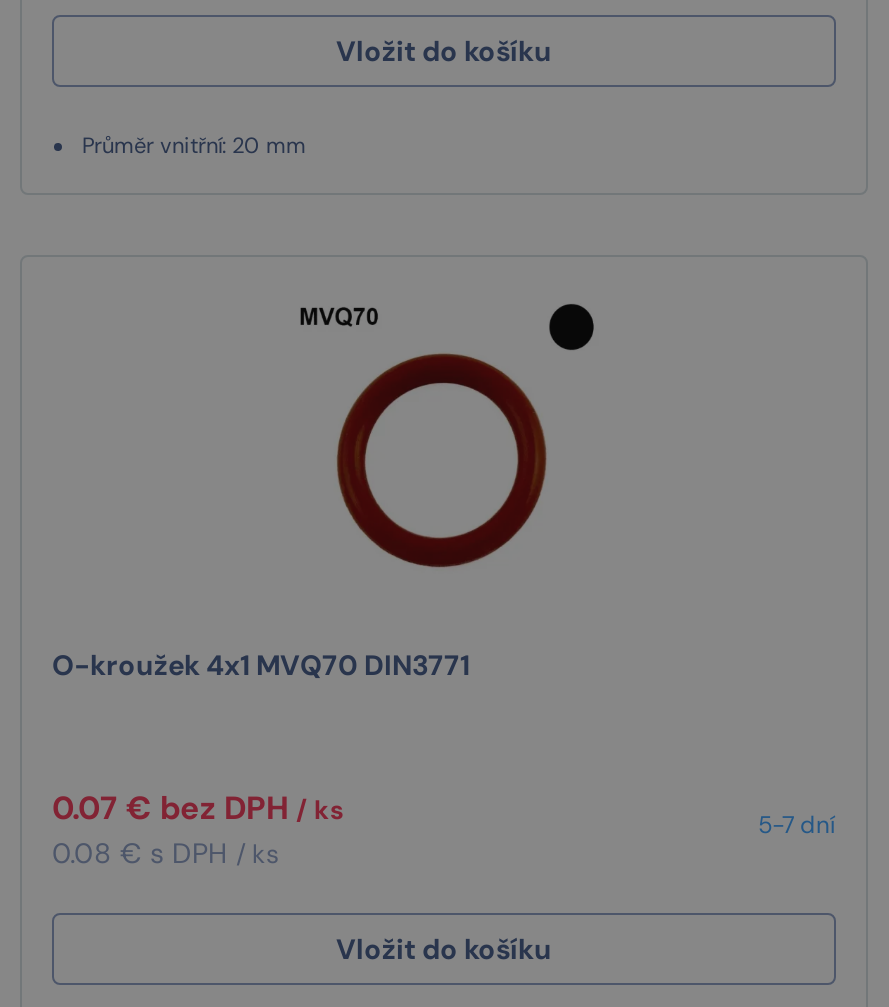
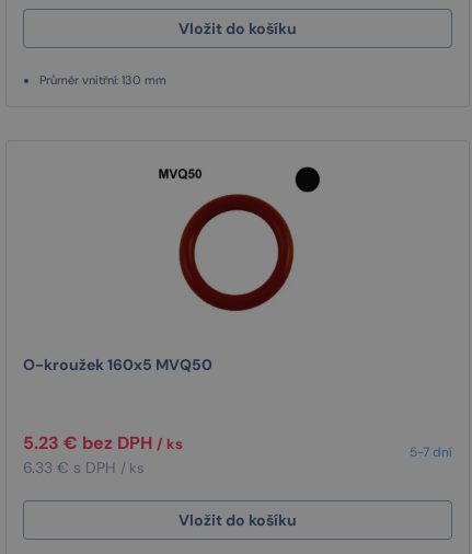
[82,131,306,159] Průměr vnitřní: 20 mm -> [39,72,166,88] Průměr vnitřní: 130 mm
[52,647,470,683] O-kroužek 4x1 MVQ70 DIN3771 -> [23,355,212,375] O-kroužek 160x5 MVQ50
[52,787,344,871] 0.07 € bez DPH / ks | 0.08 € s DPH / ks -> [23,431,183,477] 5.23 € bez DPH / ks | 6.33 € s DPH / ks

